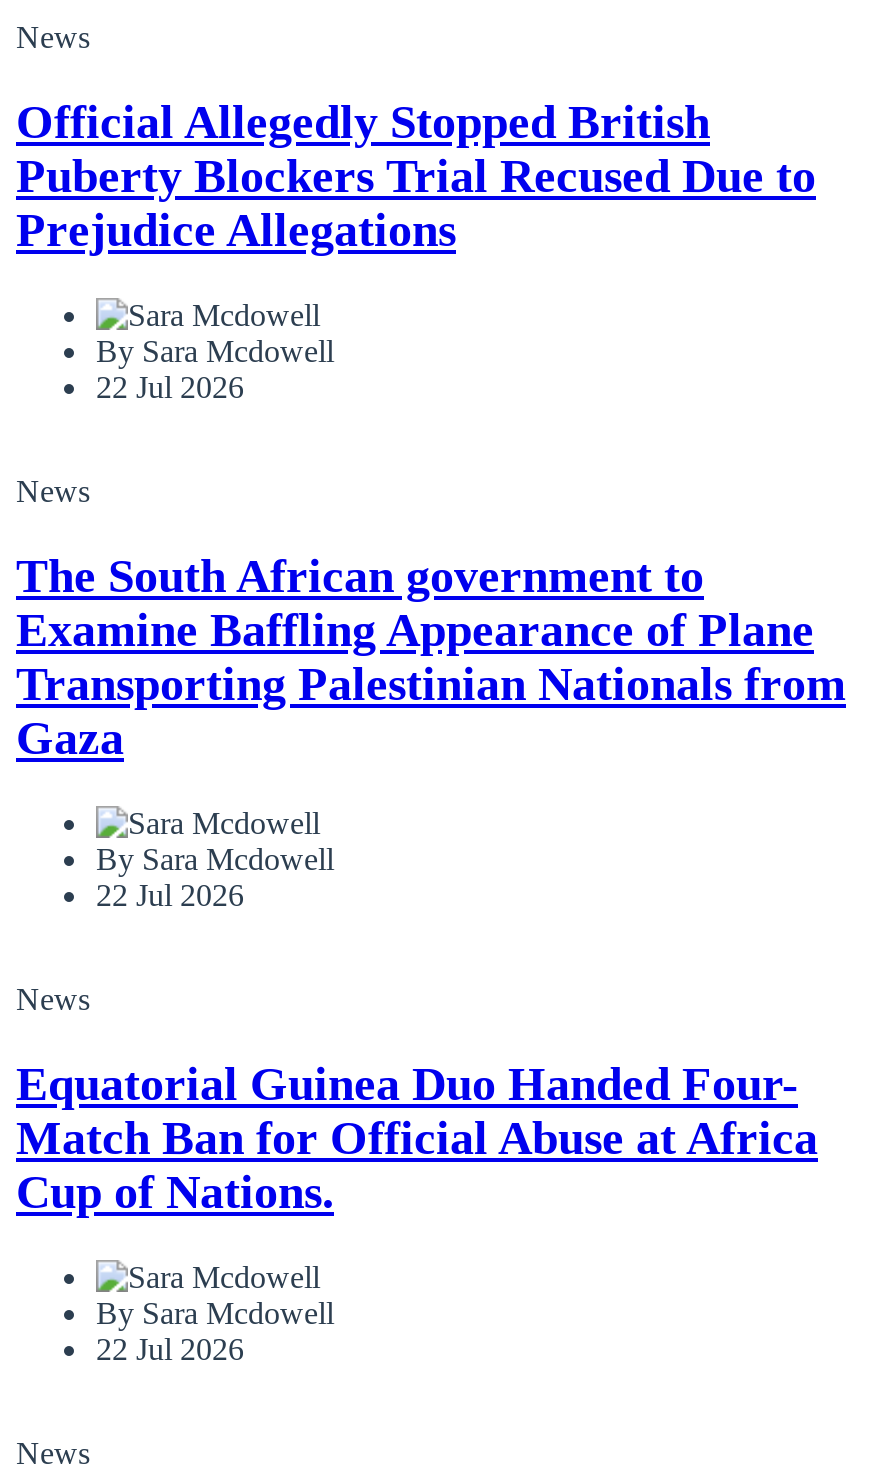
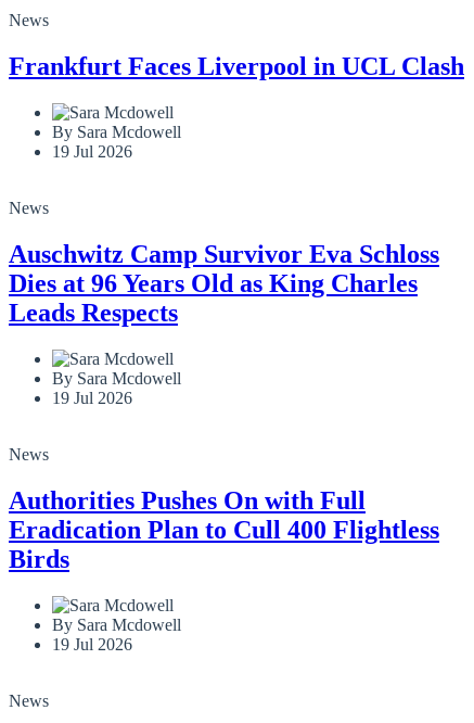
[16,97,816,257] Official Allegedly Stopped British | Puberty Blockers Trial Recused Due to | Prejudice Allegations -> [9,52,464,81] Frankfurt Faces Liverpool in UCL Clash
[96,370,244,404] 22 Jul 2026 -> [52,142,132,161] 19 Jul 2026
[16,550,846,764] The South African government to | Examine Baffling Appearance of Plane | Transporting Palestinian Nationals from | Gaza -> [9,240,439,327] Auschwitz Camp Survivor Eva Schloss | Dies at 96 Years Old as King Charles | Leads Respects
[96,878,244,912] 22 Jul 2026 -> [52,389,132,407] 19 Jul 2026
[16,1058,818,1218] Equatorial Guinea Duo Handed Four- | Match Ban for Official Abuse at Africa | Cup of Nations. -> [9,486,439,573] Authorities Pushes On with Full | Eradication Plan to Cull 400 Flightless | Birds
[96,1332,244,1366] 22 Jul 2026 -> [52,635,132,653] 19 Jul 2026

